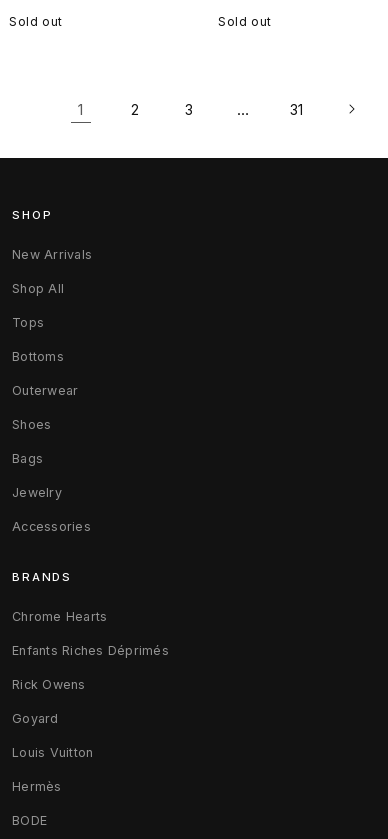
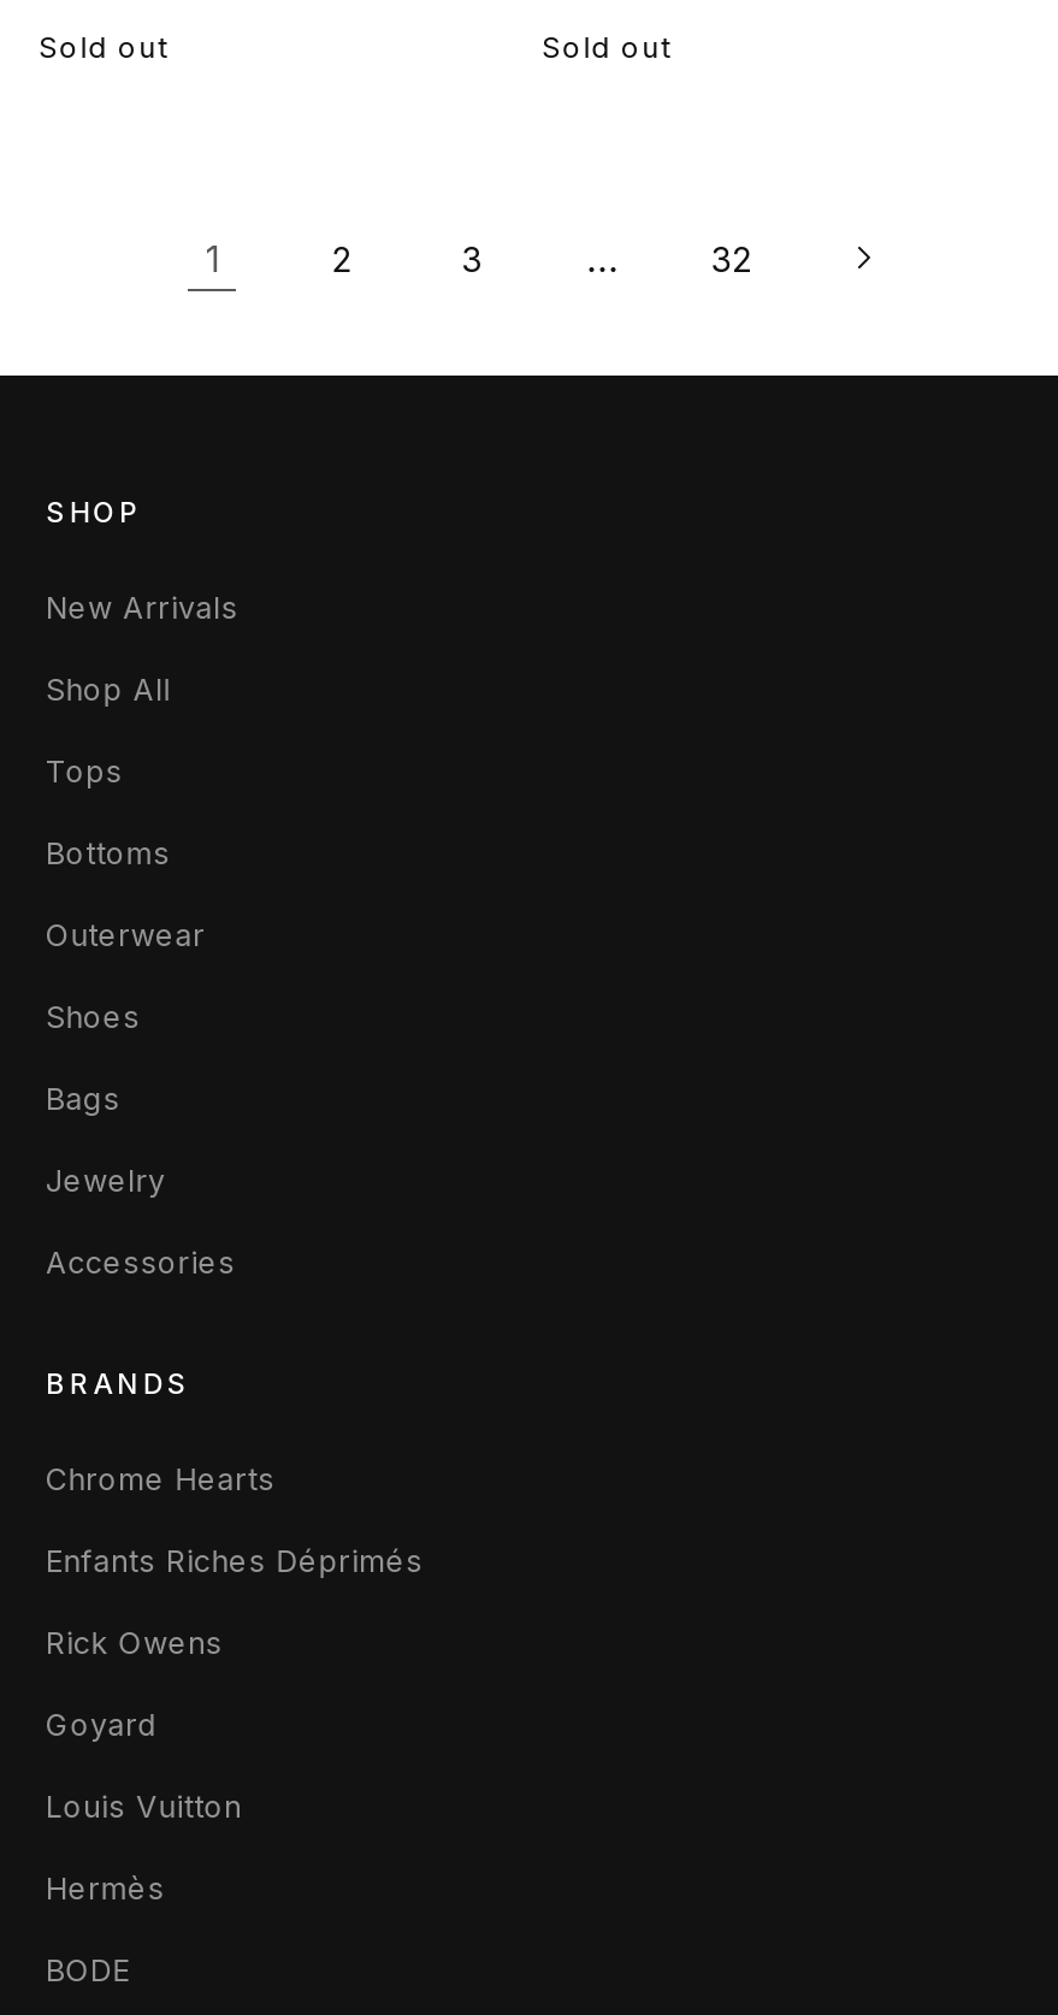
[290,100,304,117] 31 -> [711,237,753,278] 32

